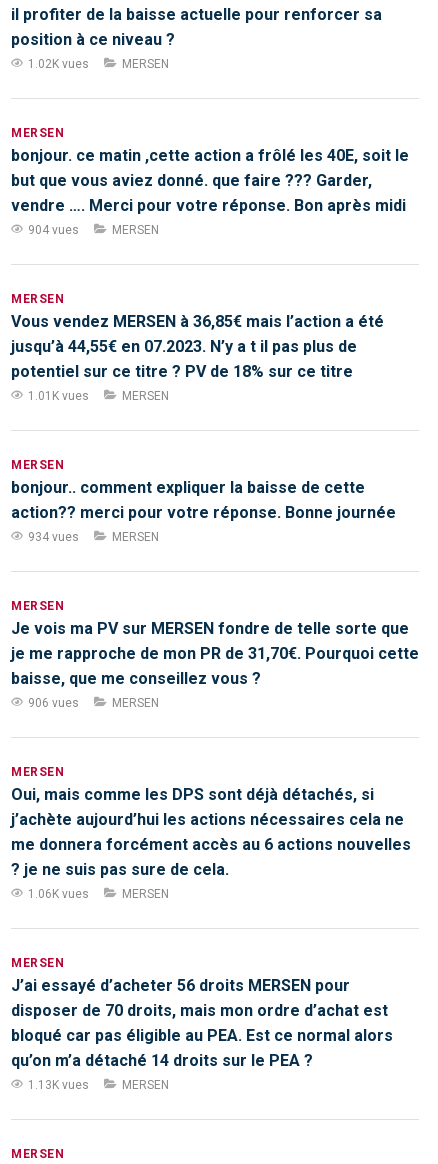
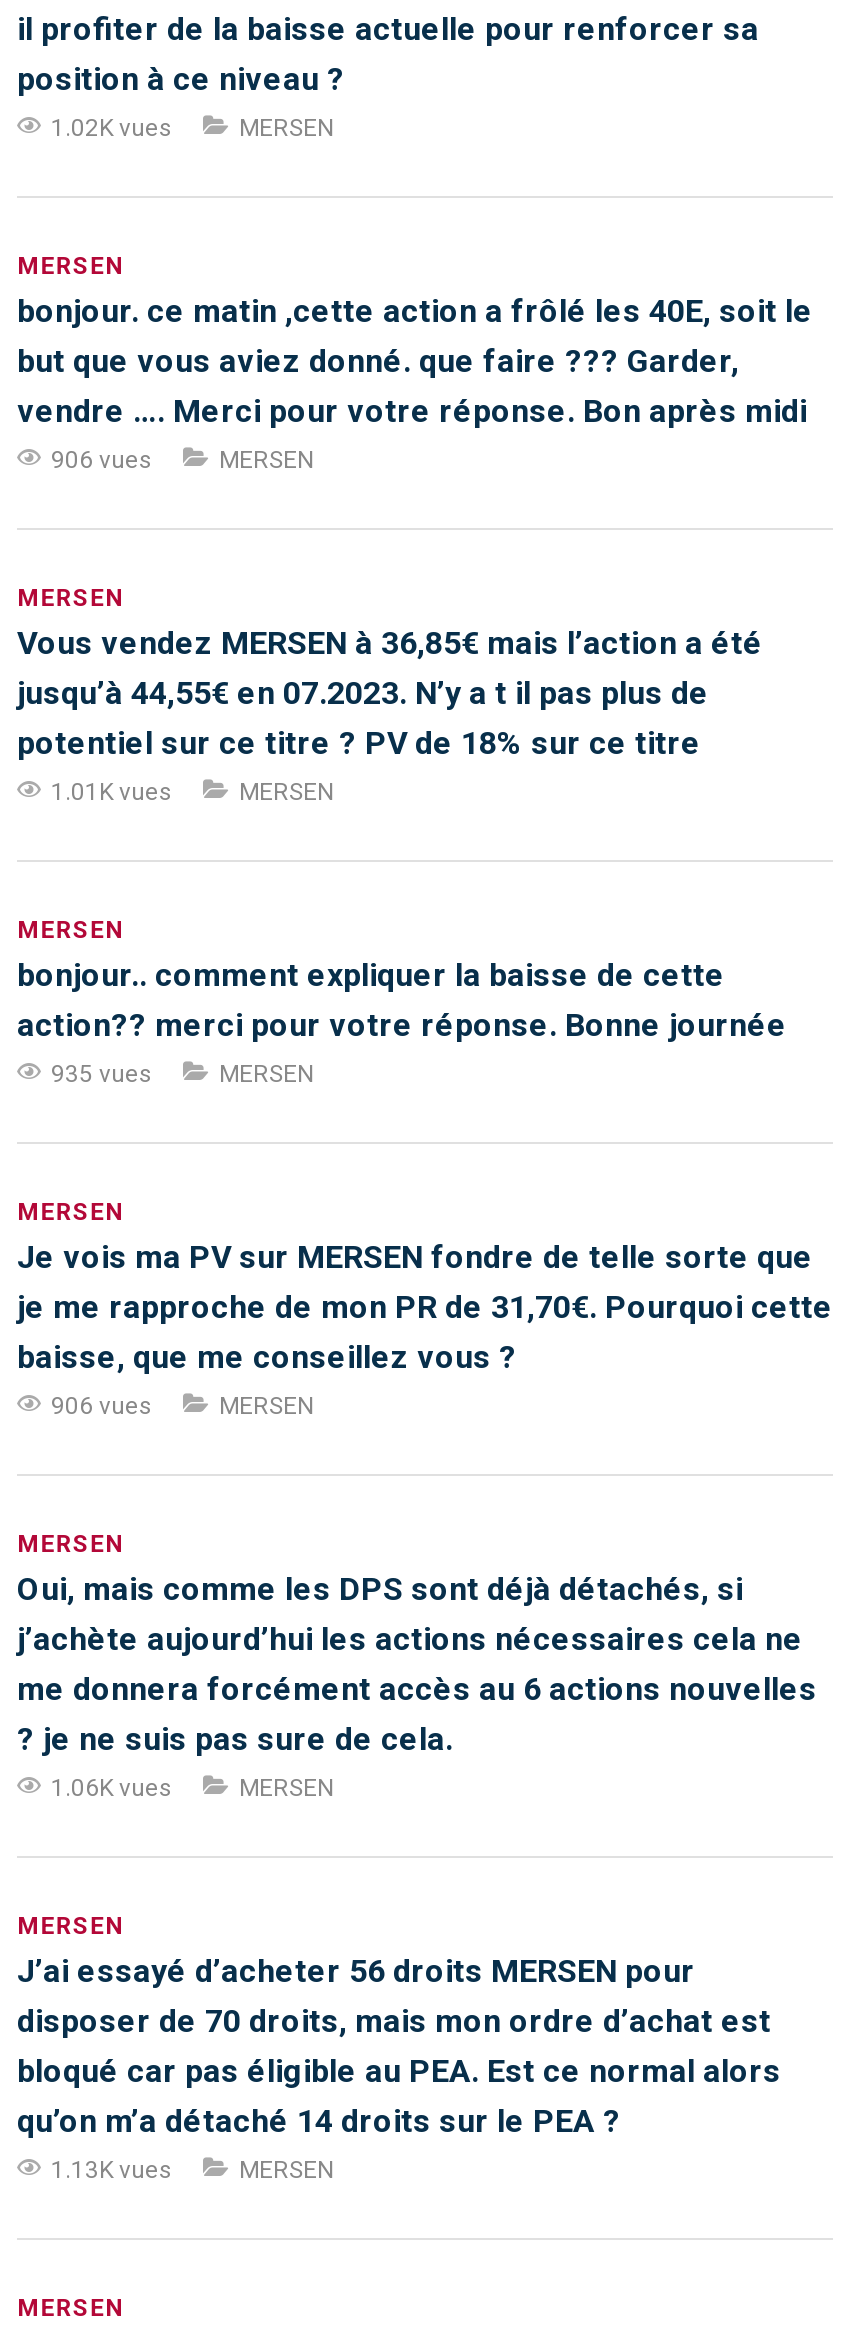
[28,223,79,237] 904 vues -> [51,445,153,473] 906 vues
[28,530,79,544] 934 vues -> [51,1059,153,1087] 935 vues

